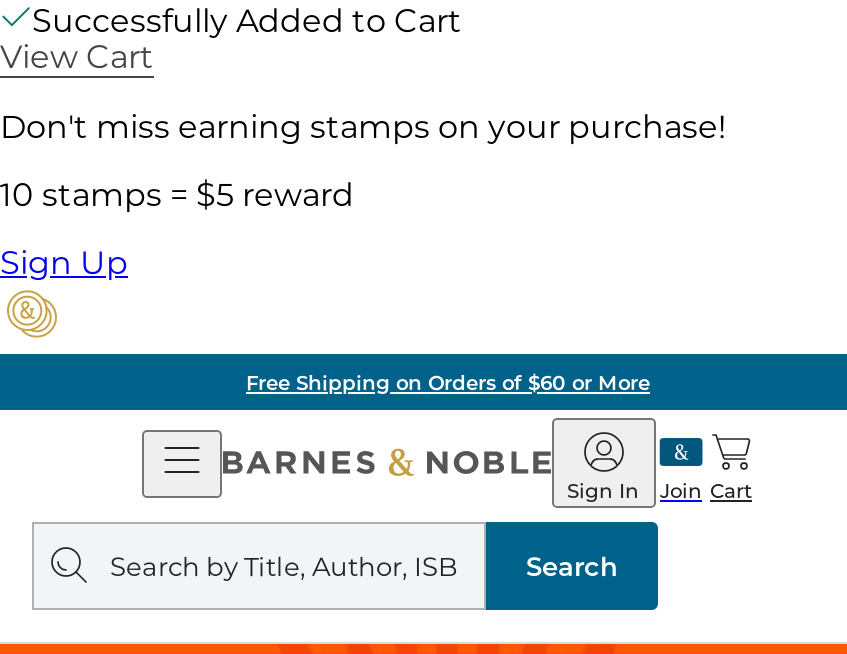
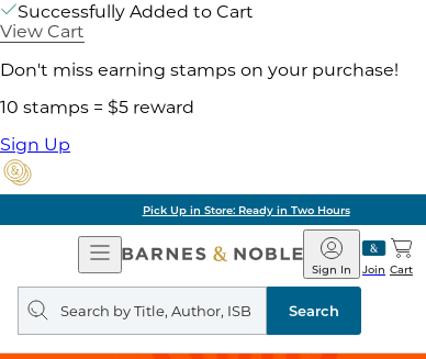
[246,369,650,395] Free Shipping on Orders of $60 or More -> [142,203,350,217] Pick Up in Store: Ready in Two Hours

